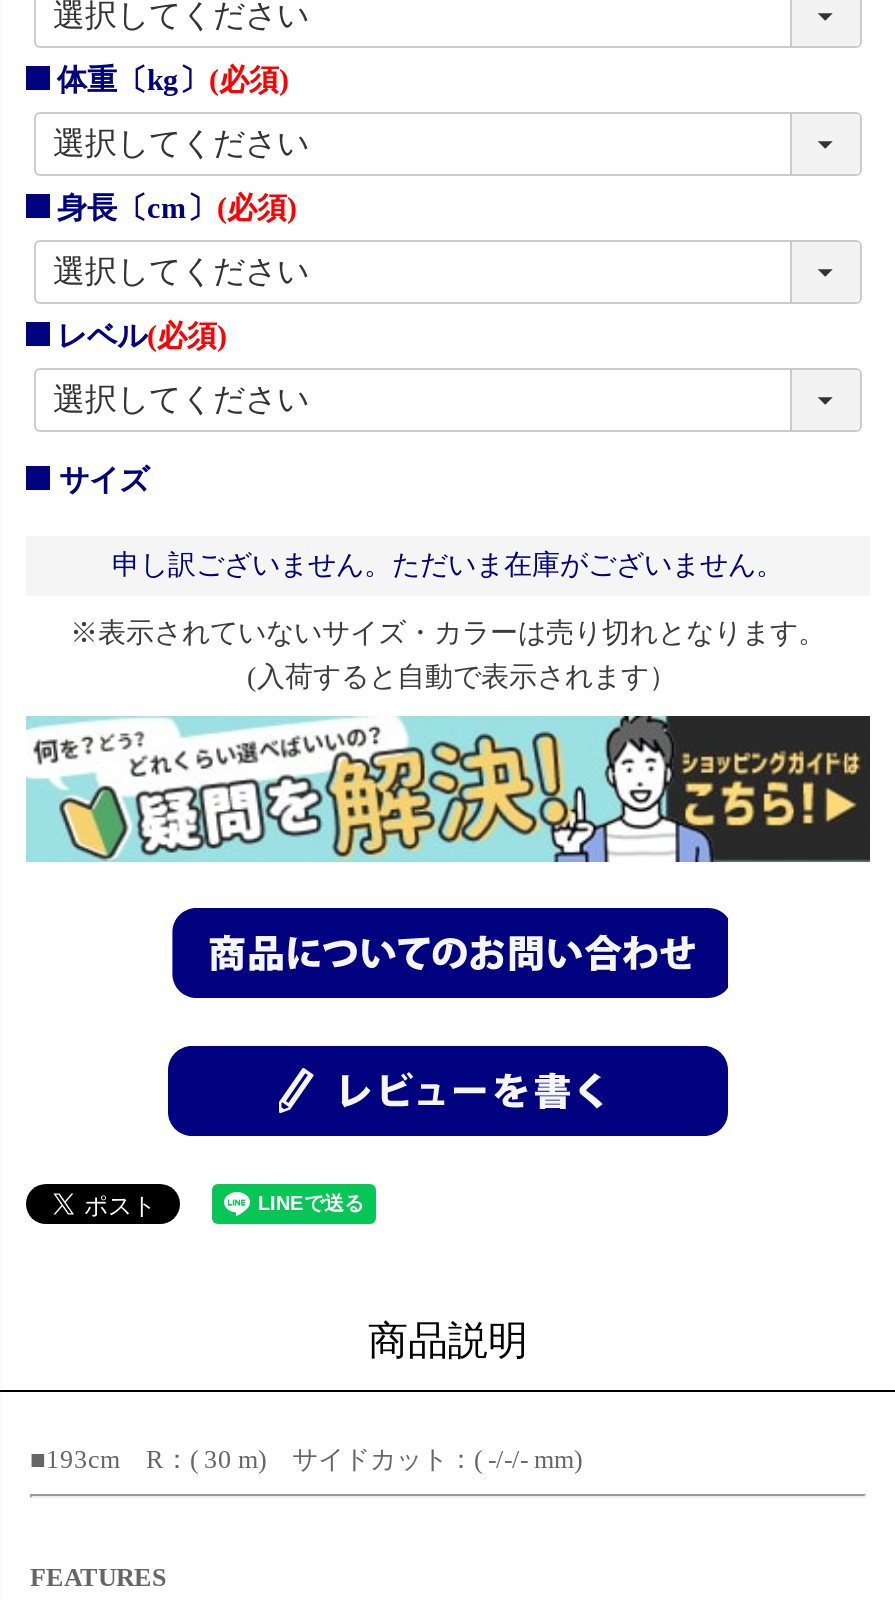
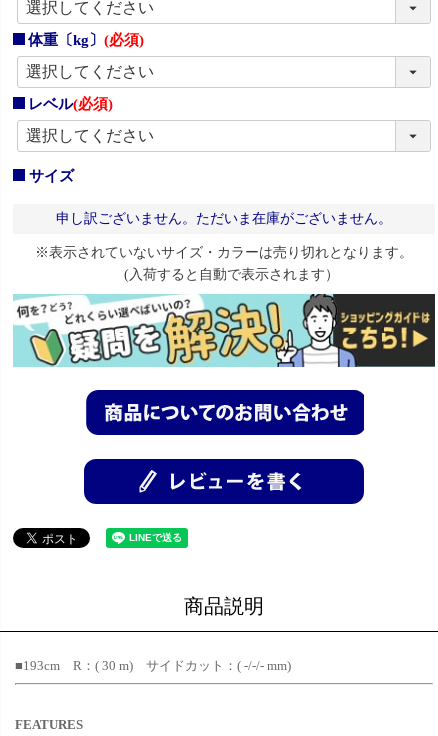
[57,191,297,223] 身長〔cm〕(必須) -> none

